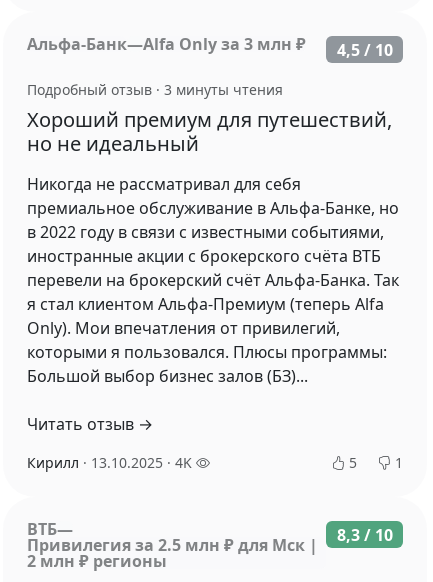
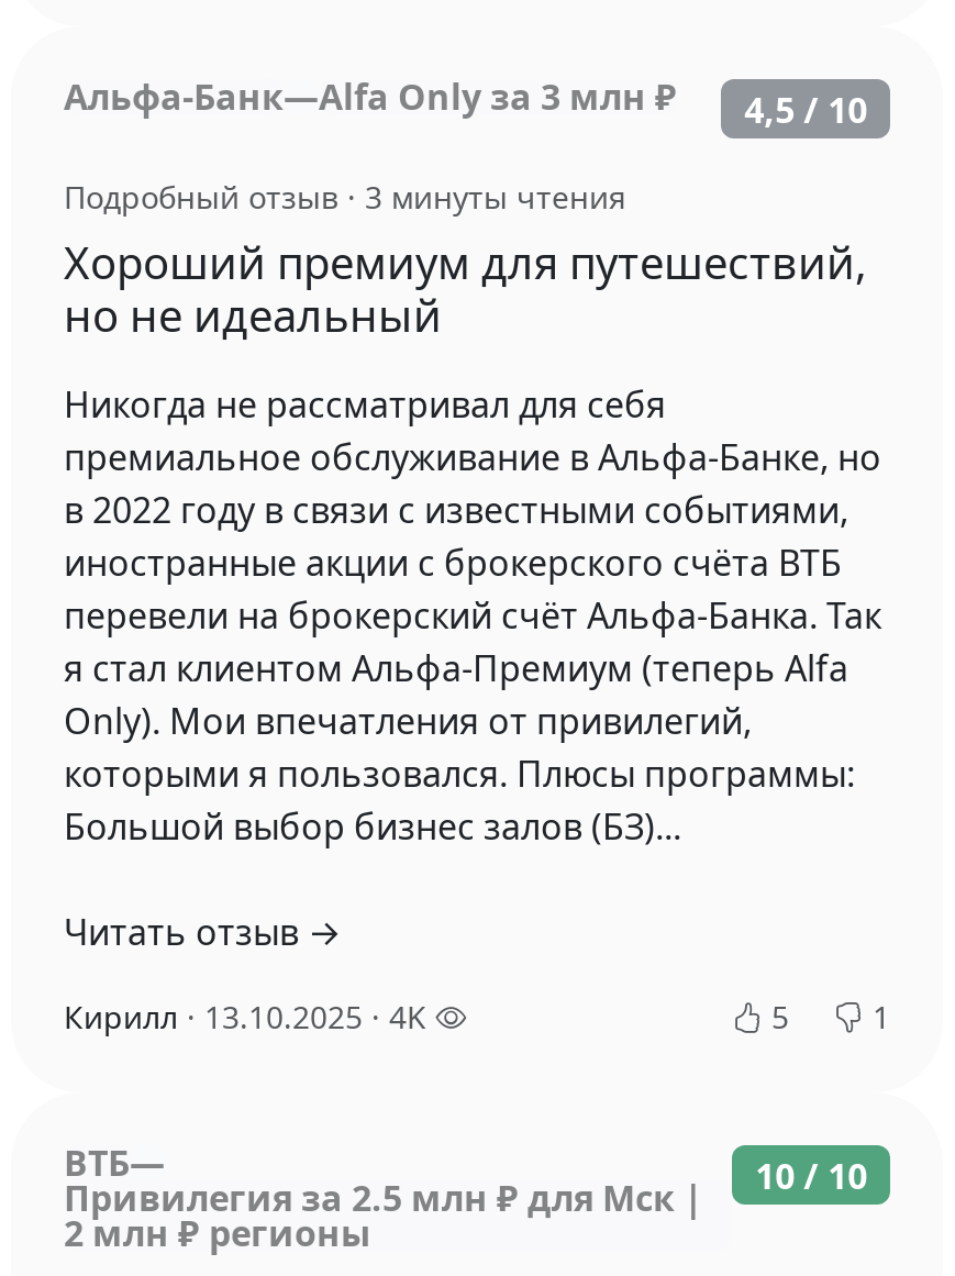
[337,524,393,546] 8,3 / 10 -> [755,1151,867,1200] 10 / 10

